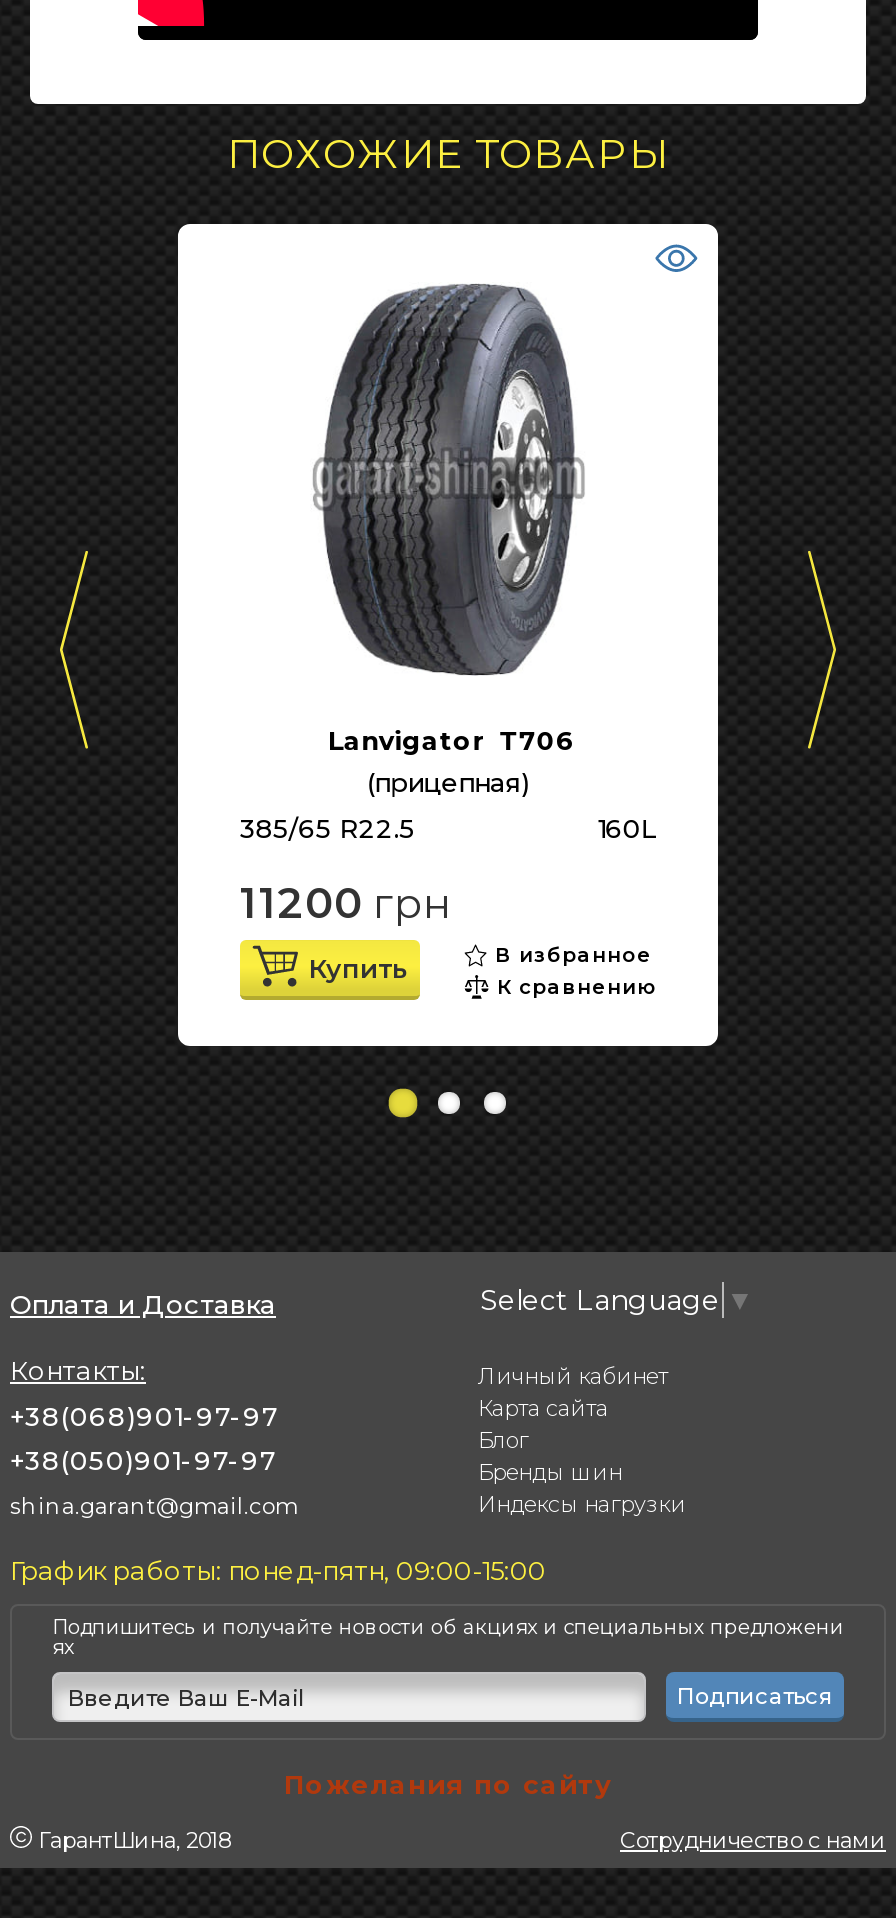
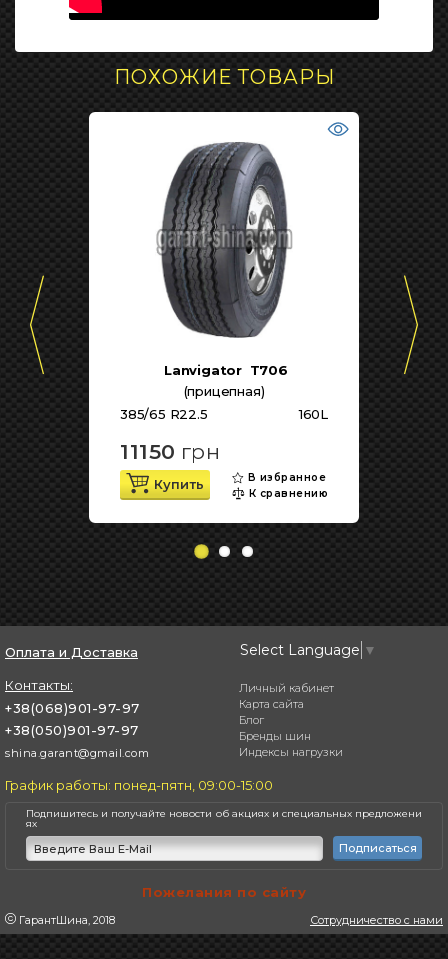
[240,878,452,928] 11200 грн -> [120,439,220,464] 11150 грн

